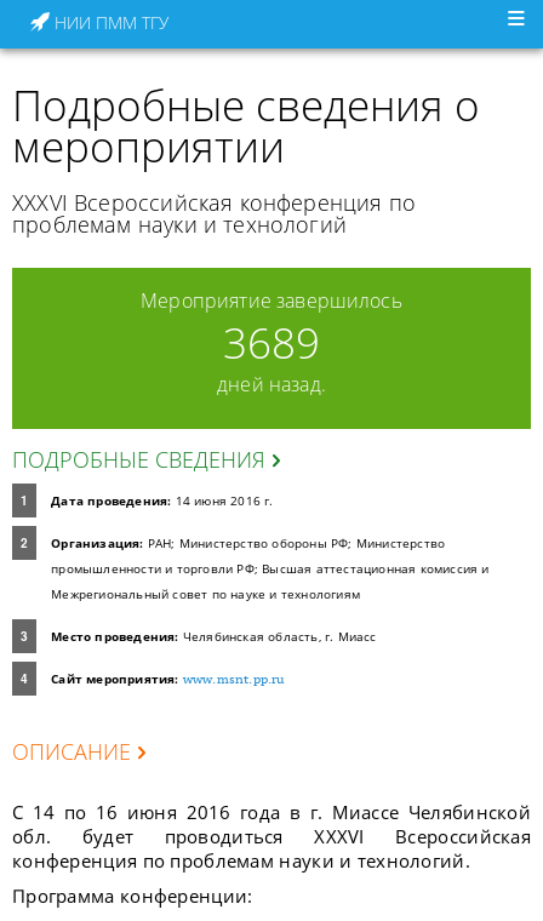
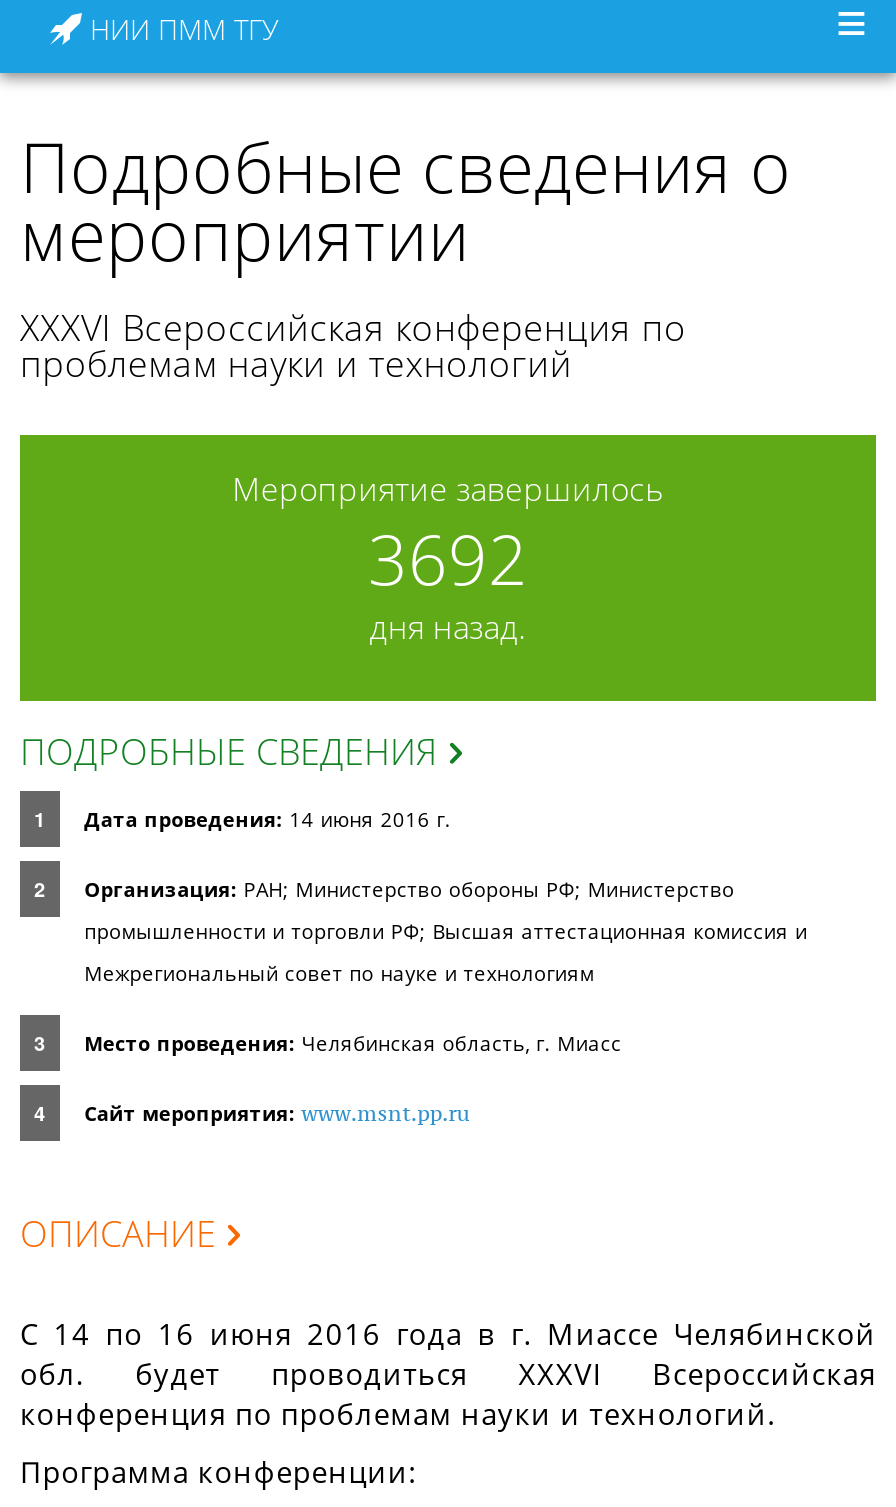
[223,314,320,371] 3689 -> [368,511,528,605] 3692
[217,371,326,397] дней назад. -> [369,605,527,649] дня назад.

